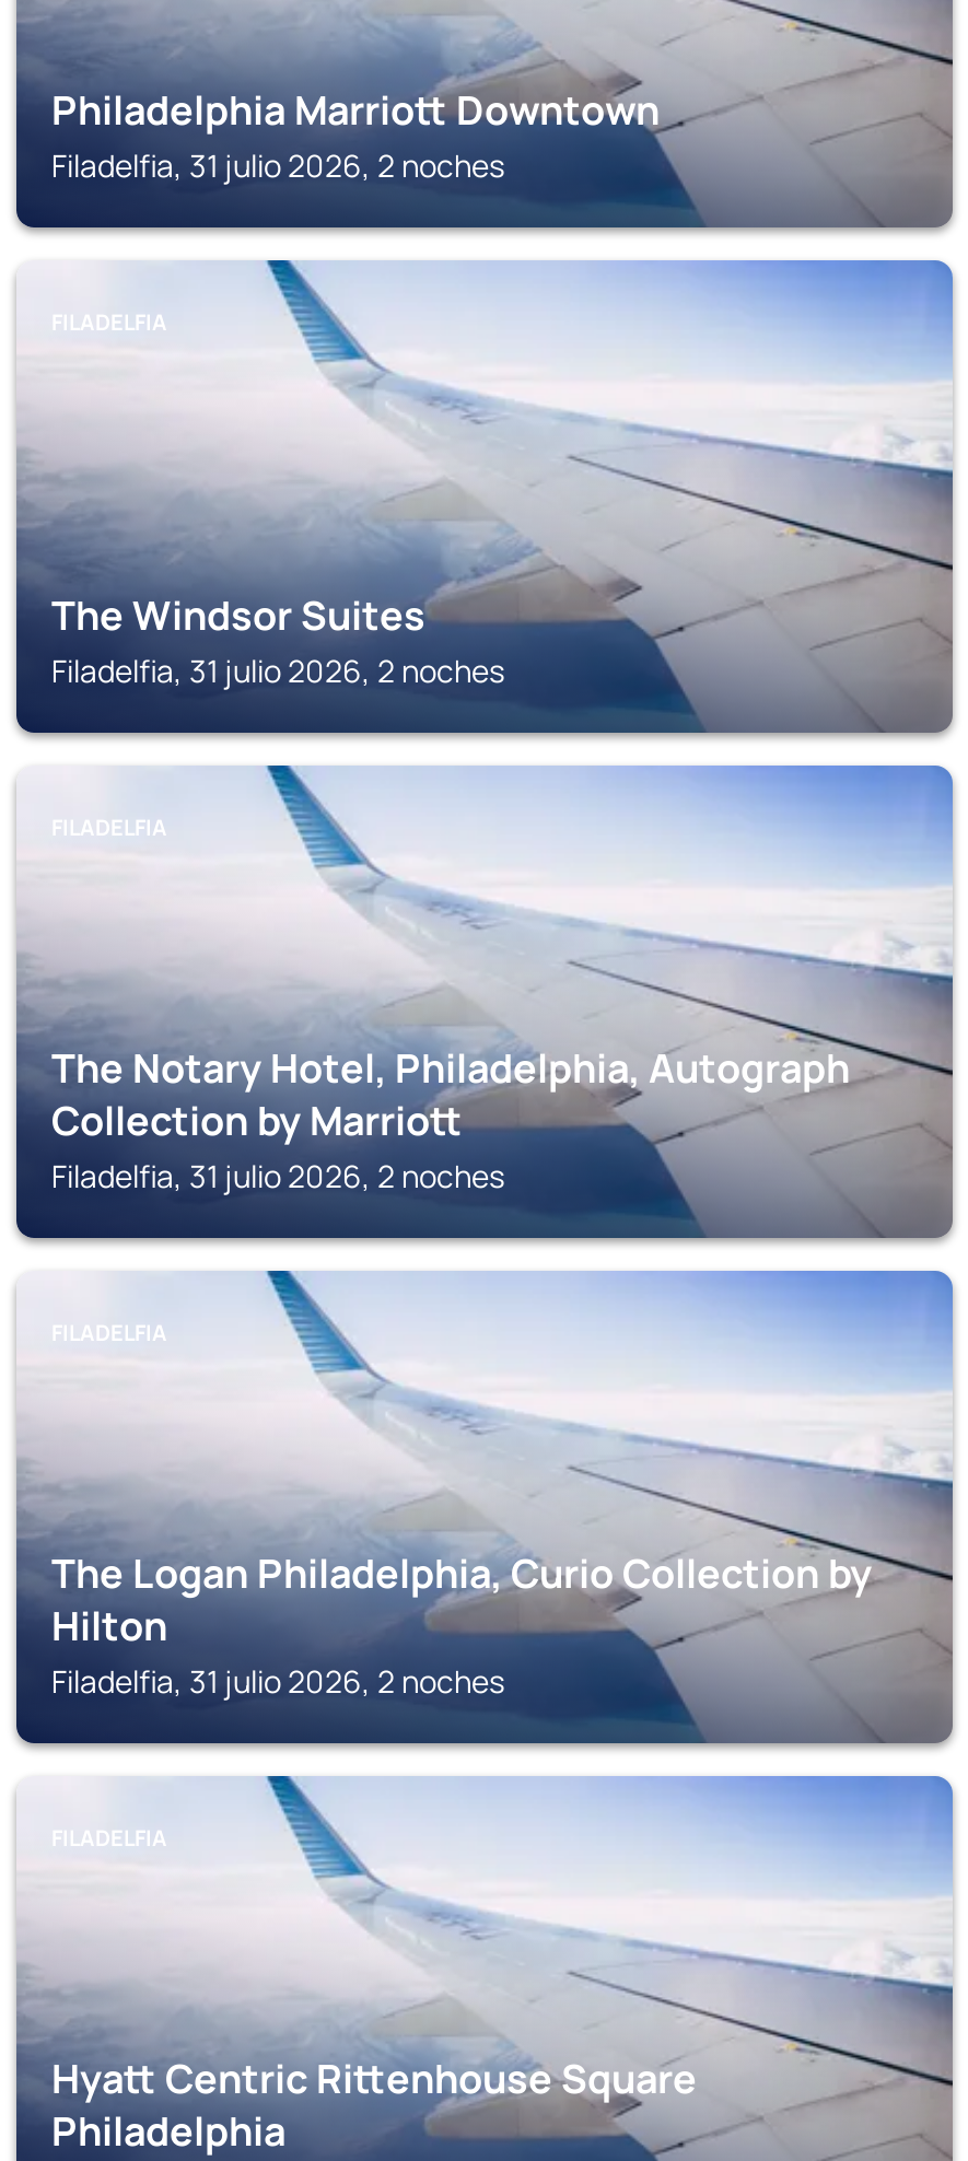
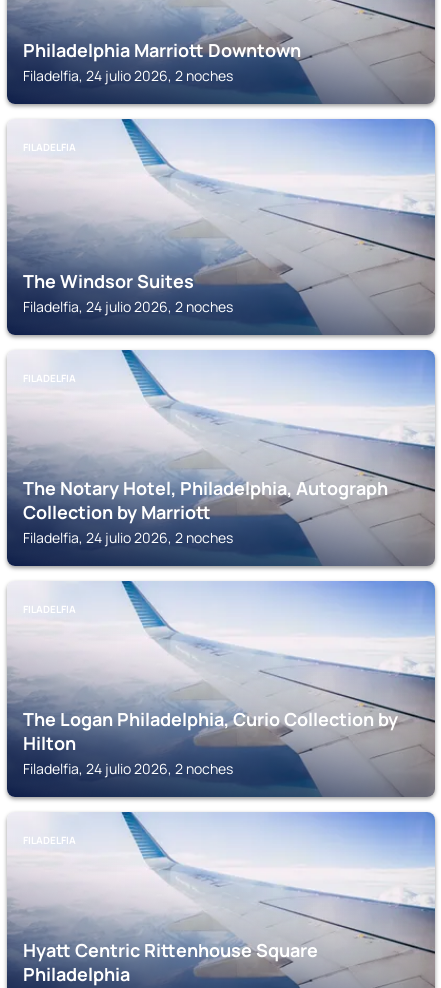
[51,144,504,186] Filadelfia, 31 julio 2026, 2 noches -> [23,66,233,85] Filadelfia, 24 julio 2026, 2 noches
[51,650,504,691] Filadelfia, 31 julio 2026, 2 noches -> [23,297,233,316] Filadelfia, 24 julio 2026, 2 noches
[51,1155,504,1196] Filadelfia, 31 julio 2026, 2 noches -> [23,528,233,547] Filadelfia, 24 julio 2026, 2 noches
[51,1660,504,1702] Filadelfia, 31 julio 2026, 2 noches -> [23,759,233,778] Filadelfia, 24 julio 2026, 2 noches

